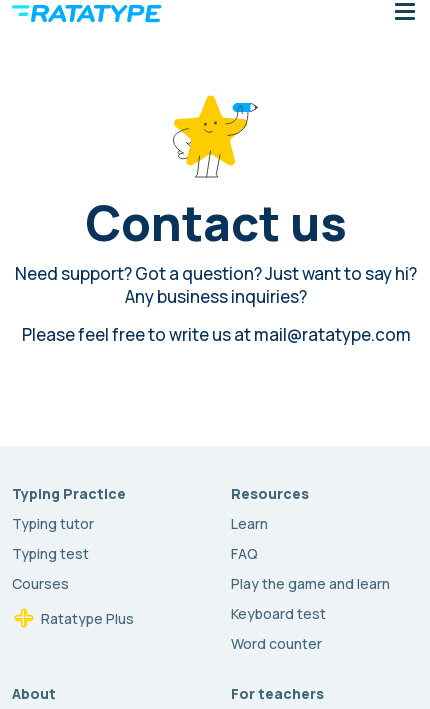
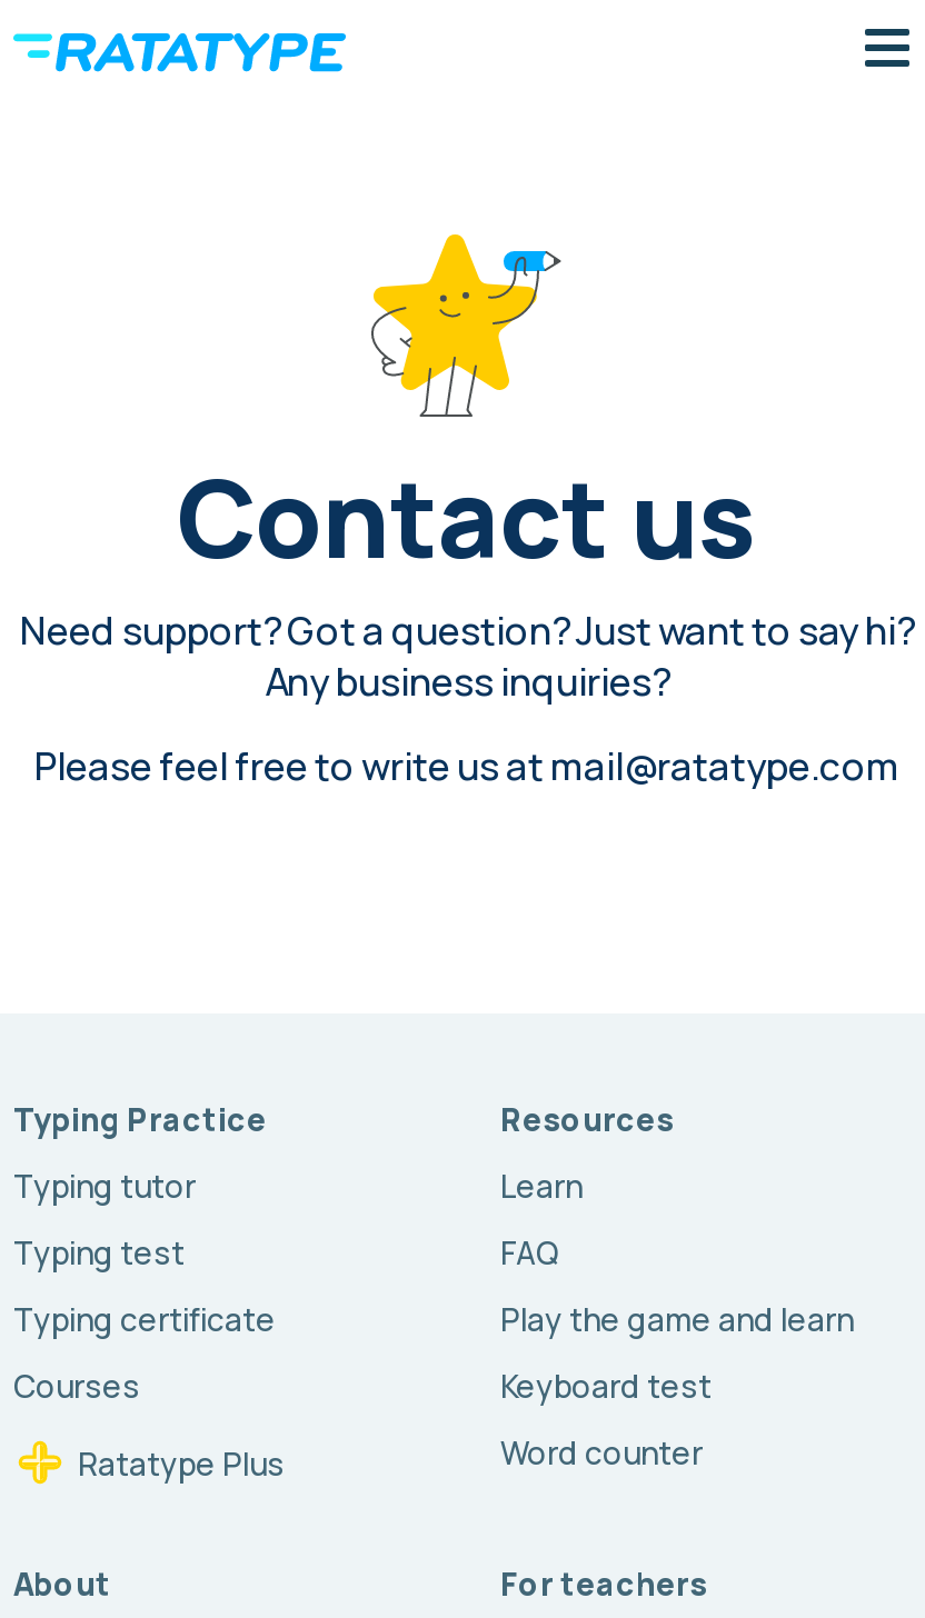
moved [12,574,134,627] -> [13,1365,285,1484]: Courses | Ratatype Plus
none -> [13,1298,276,1340] Typing certificate

